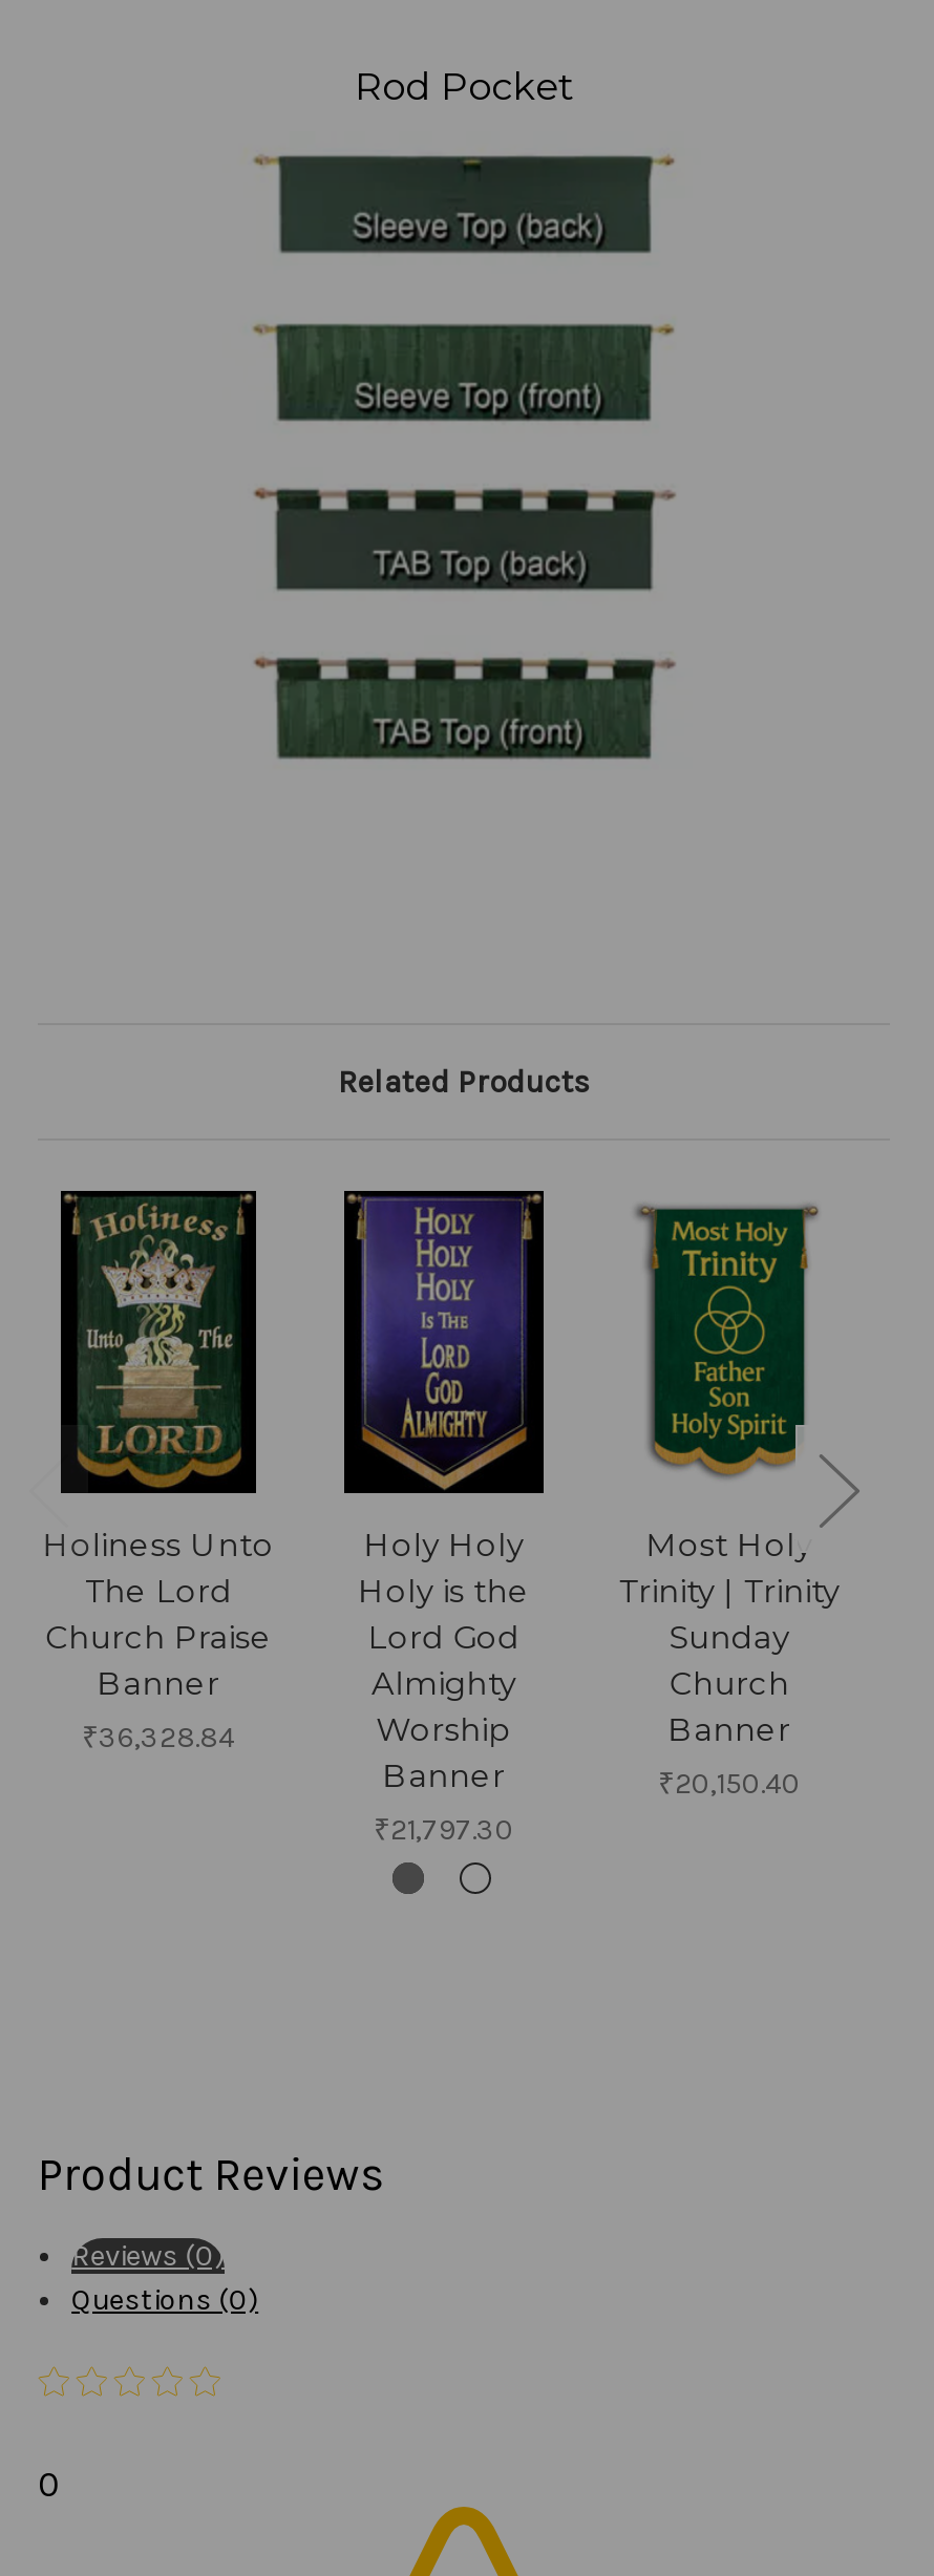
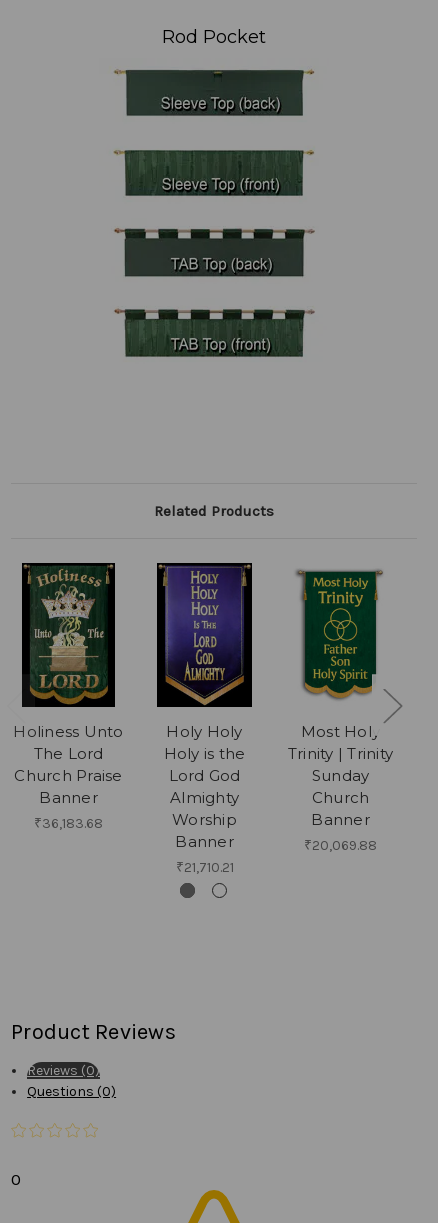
[82,1719,235,1754] ₹36,328.84 -> [34,814,103,831] ₹36,183.68
[658,1765,801,1801] ₹20,150.40 -> [304,836,377,853] ₹20,069.88
[374,1811,514,1847] ₹21,797.30 -> [175,858,233,875] ₹21,710.21

